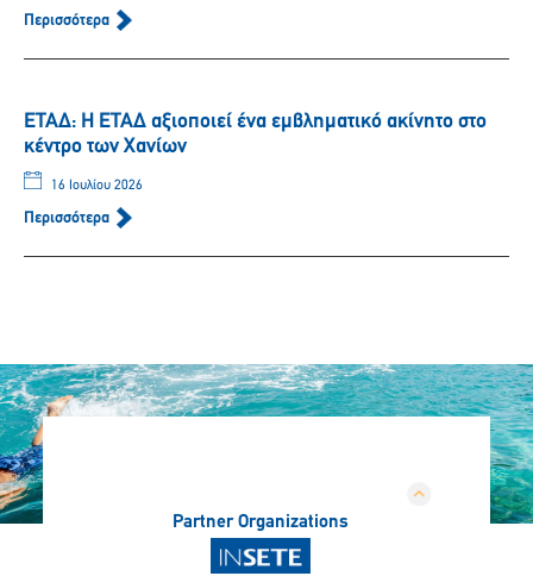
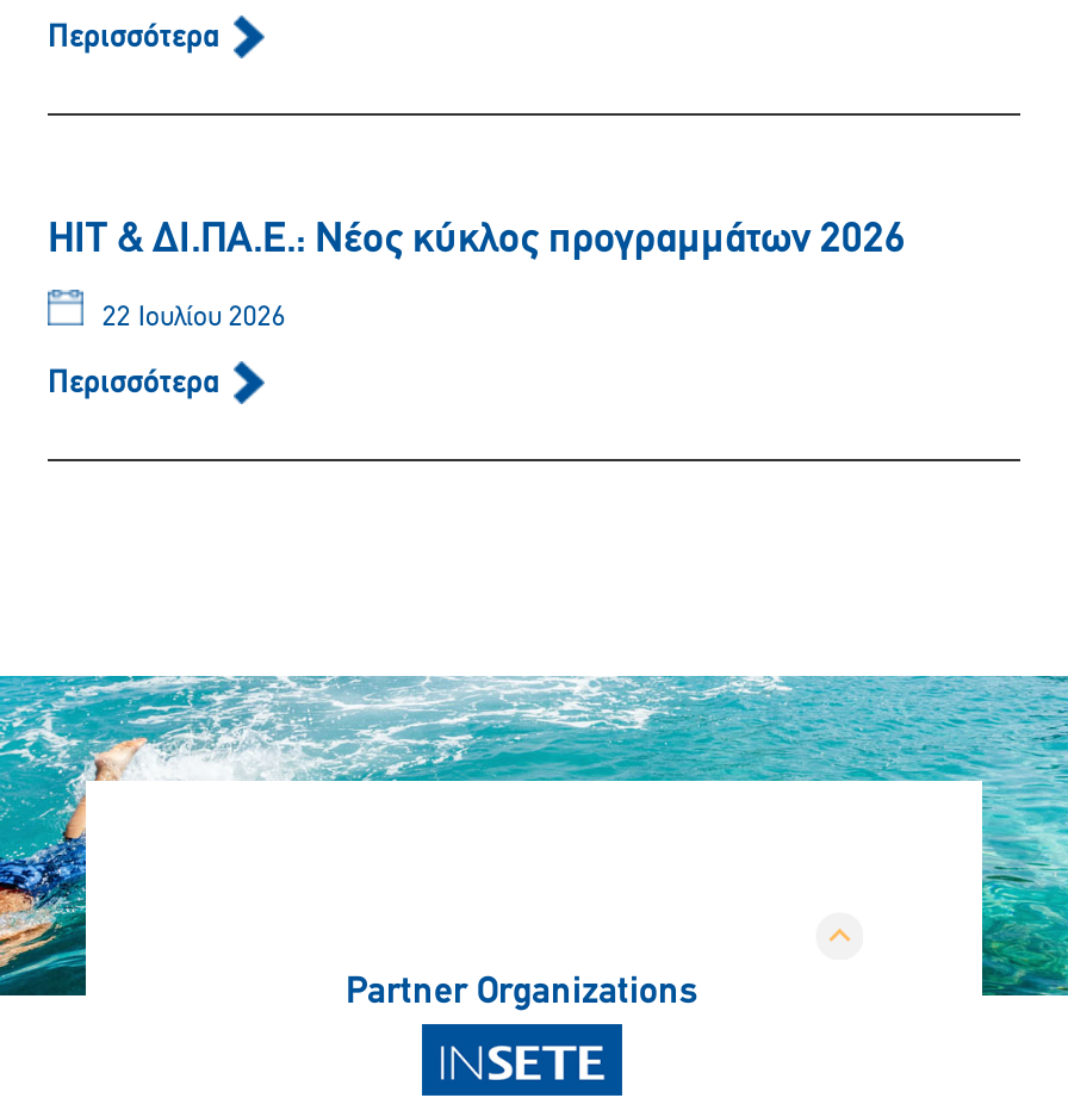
[24,110,487,158] ΕΤΑΔ: Η ΕΤΑΔ αξιοποιεί ένα εμβληματικό ακίνητο στο | κέντρο των Χανίων -> [48,217,906,263] HIT & ΔΙ.ΠΑ.Ε.: Νέος κύκλος προγραμμάτων 2026
[48,178,143,192] 16 Ιουλίου 2026 -> [95,303,286,332] 22 Ιουλίου 2026

